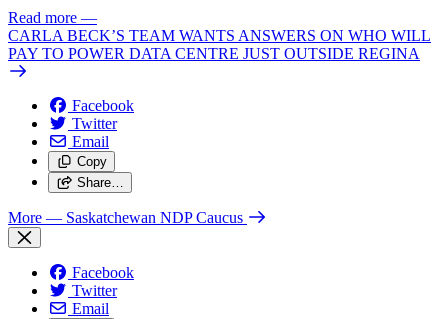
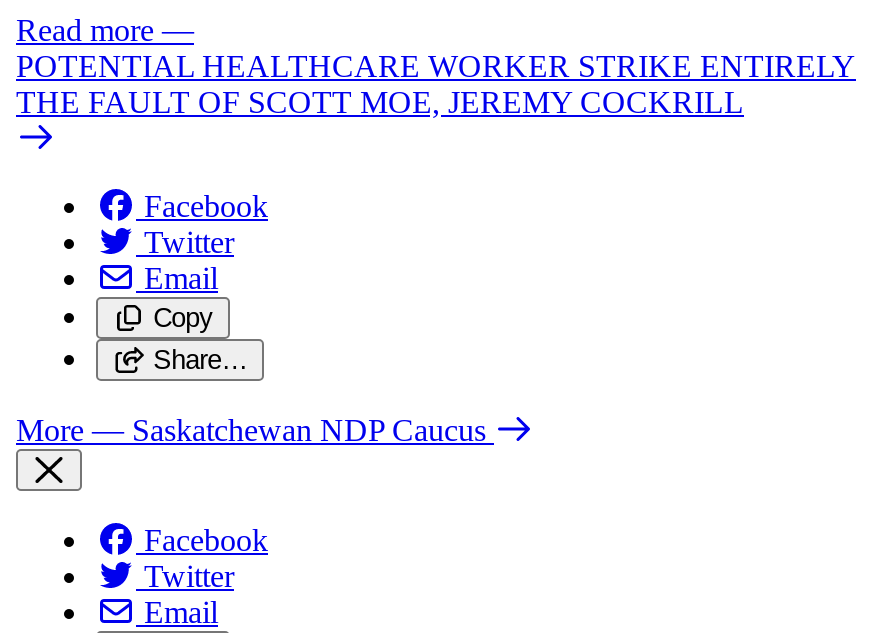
[8,27,431,62] CARLA BECK’S TEAM WANTS ANSWERS ON WHO WILL | PAY TO POWER DATA CENTRE JUST OUTSIDE REGINA -> [16,50,856,120] POTENTIAL HEALTHCARE WORKER STRIKE ENTIRELY | THE FAULT OF SCOTT MOE, JEREMY COCKRILL

